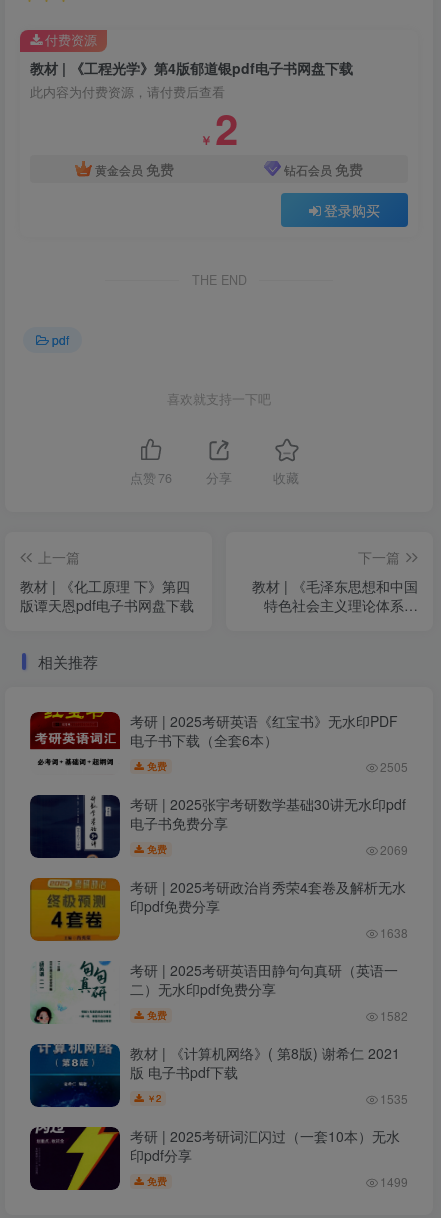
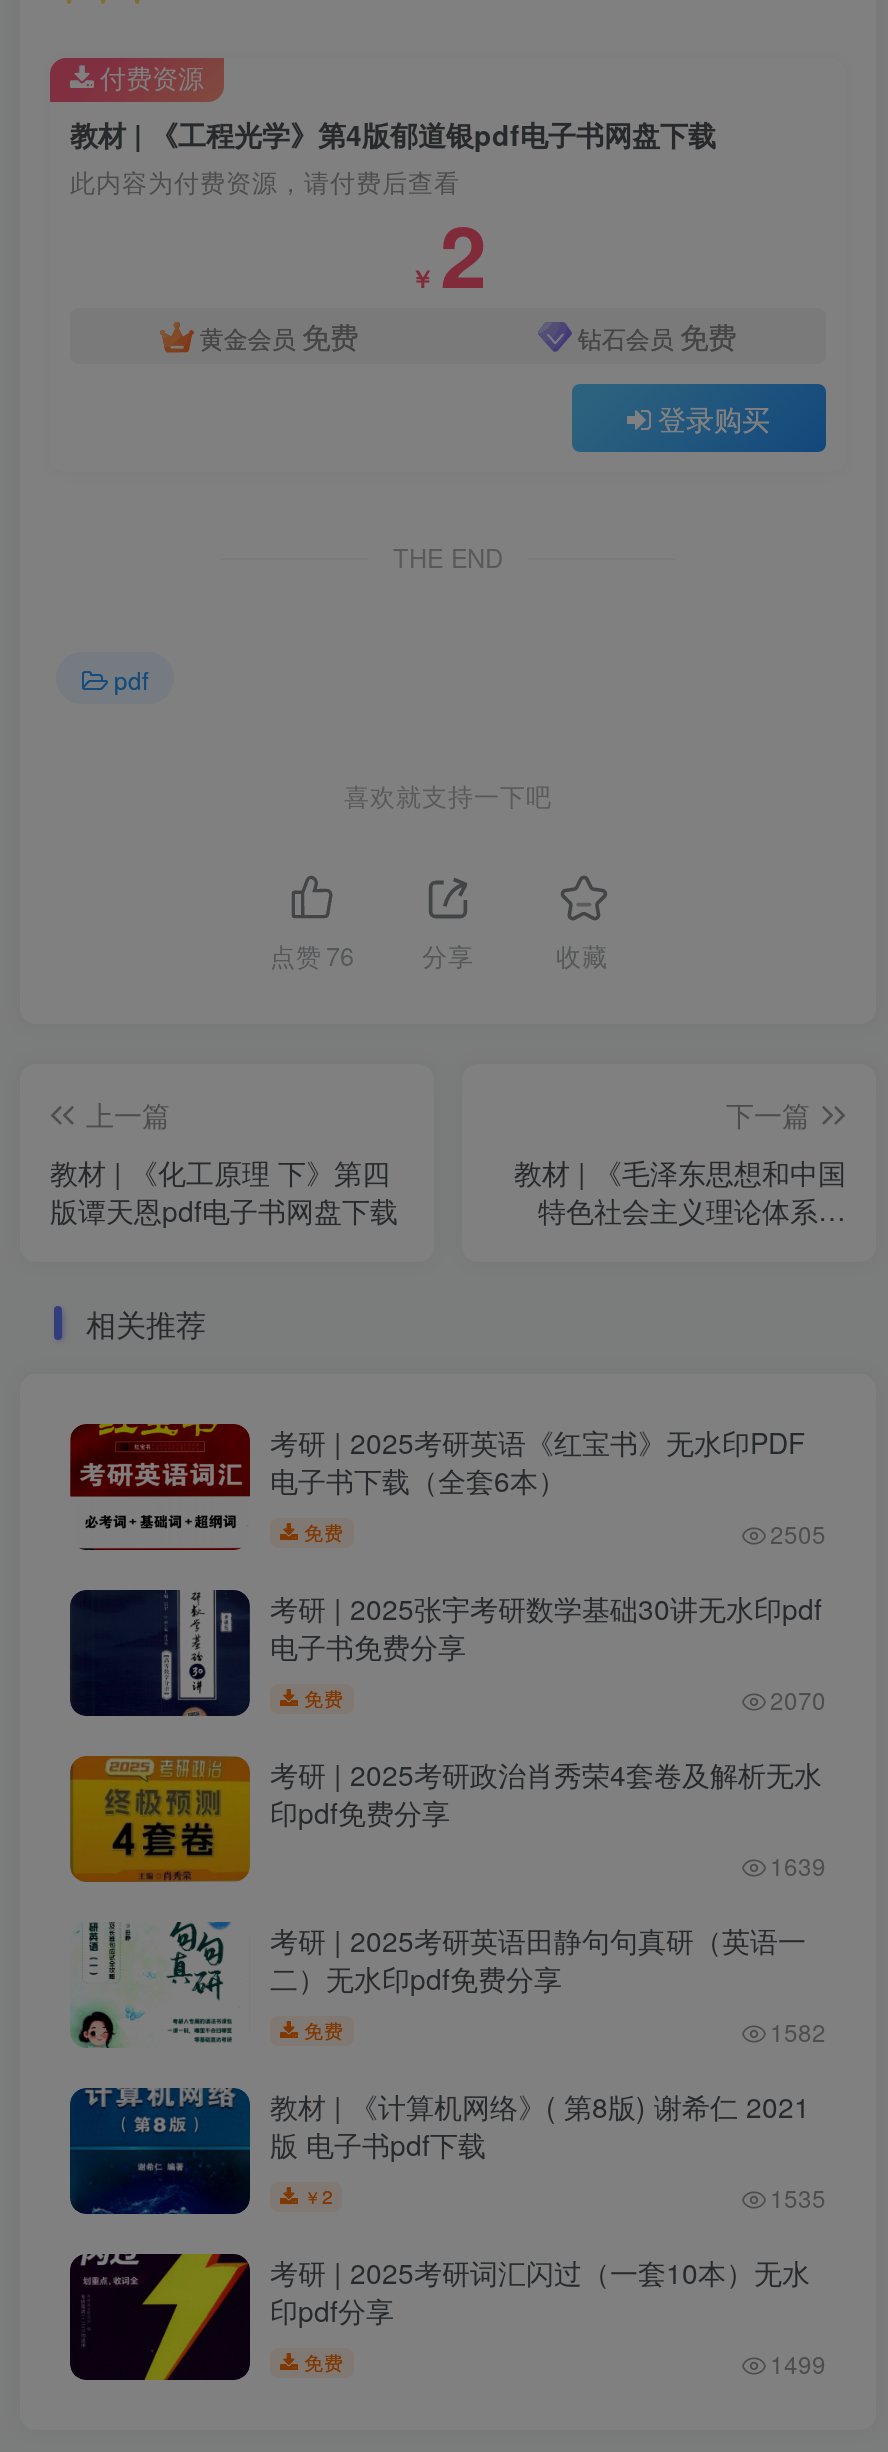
[380,841,408,858] 2069 -> [770,1681,826,1715] 2070
[380,924,408,941] 1638 -> [770,1847,826,1881] 1639

